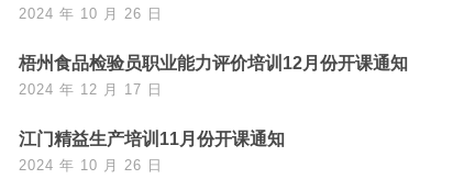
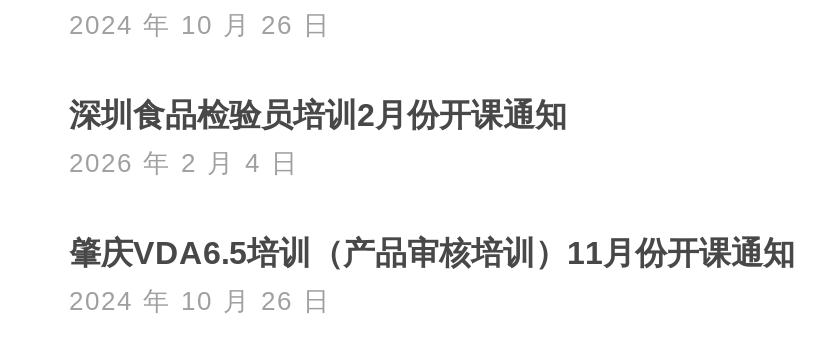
[19,54,408,72] 梧州食品检验员职业能力评价培训12月份开课通知 -> [69,98,567,132] 深圳食品检验员培训2月份开课通知
[19,81,163,98] 2024 年 12 月 17 日 -> [69,148,299,178] 2026 年 2 月 4 日
[19,130,285,148] 江门精益生产培训11月份开课通知 -> [69,236,795,270] 肇庆VDA6.5培训（产品审核培训）11月份开课通知

